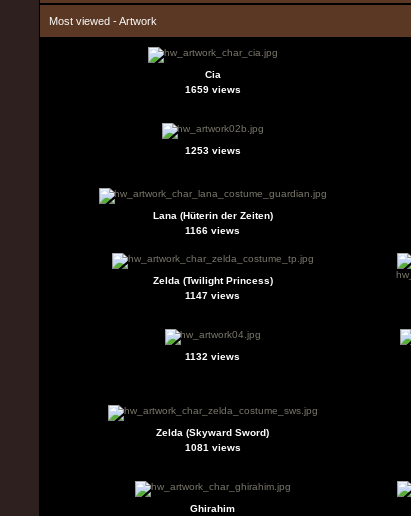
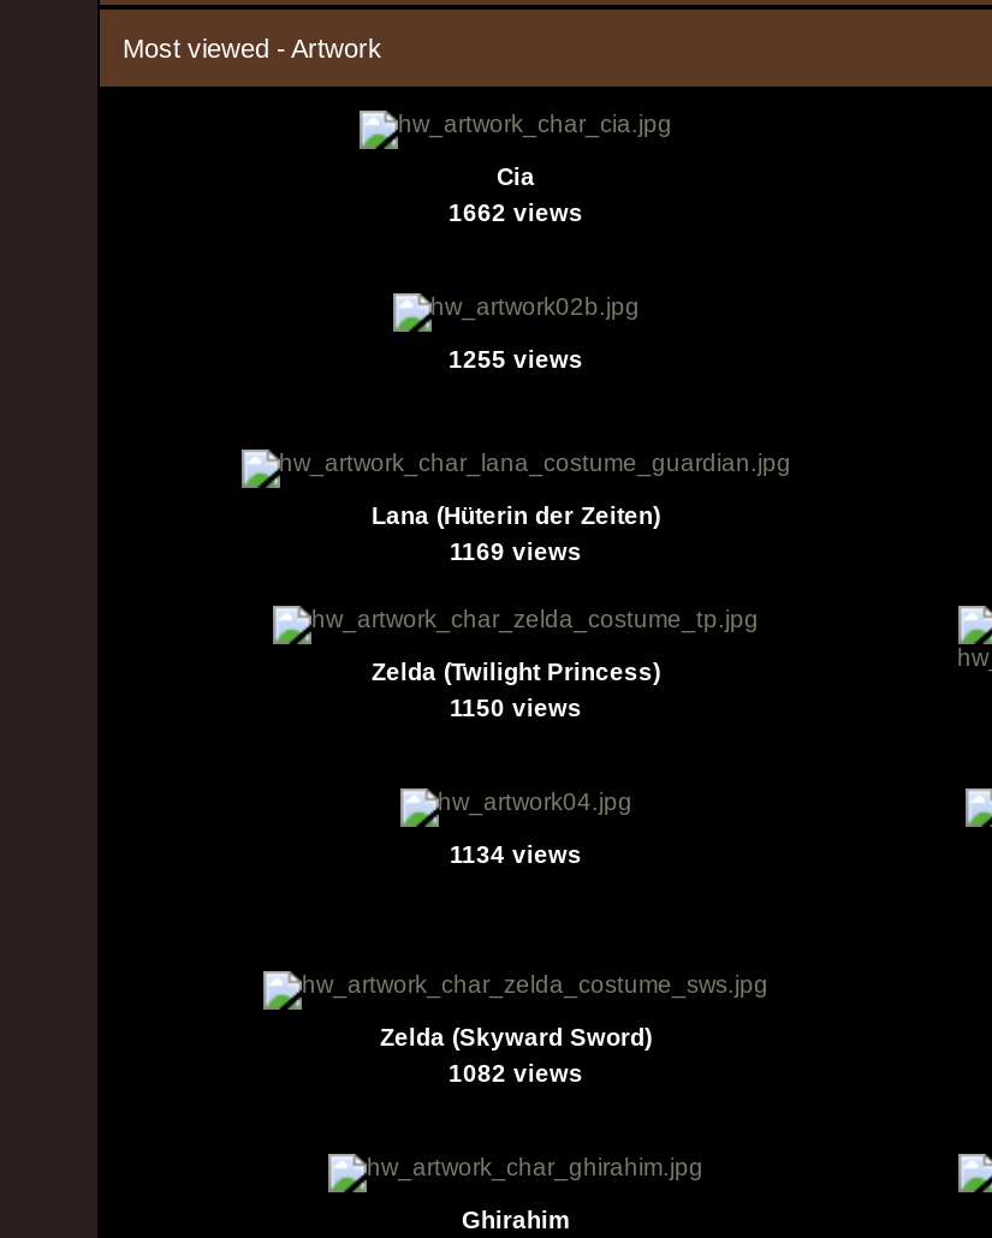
[185,84,241,95] 1659 views -> [449,200,583,226] 1662 views
[185,145,241,156] 1253 views -> [449,346,583,373] 1255 views
[185,225,240,236] 1166 views -> [450,538,582,565] 1169 views
[185,290,240,301] 1147 views -> [450,695,582,721] 1150 views
[185,351,240,362] 1132 views -> [450,841,582,868] 1134 views
[185,442,241,453] 1081 views -> [449,1060,583,1087] 1082 views

